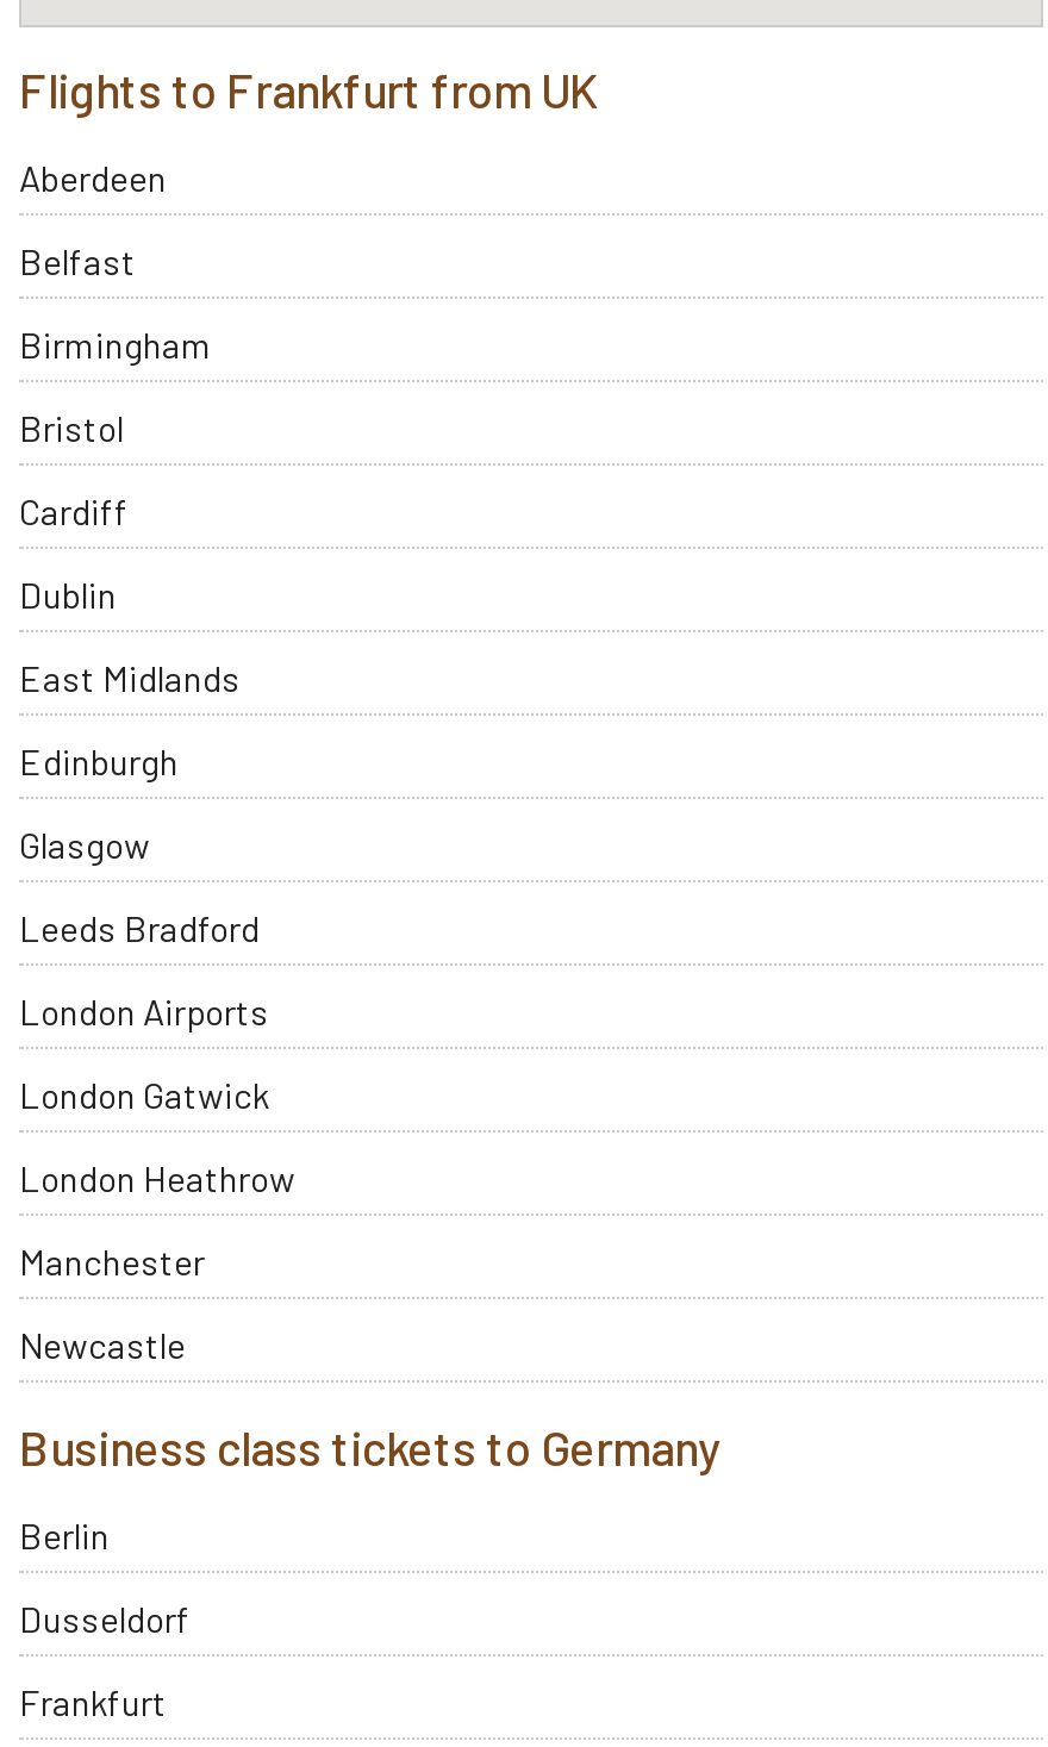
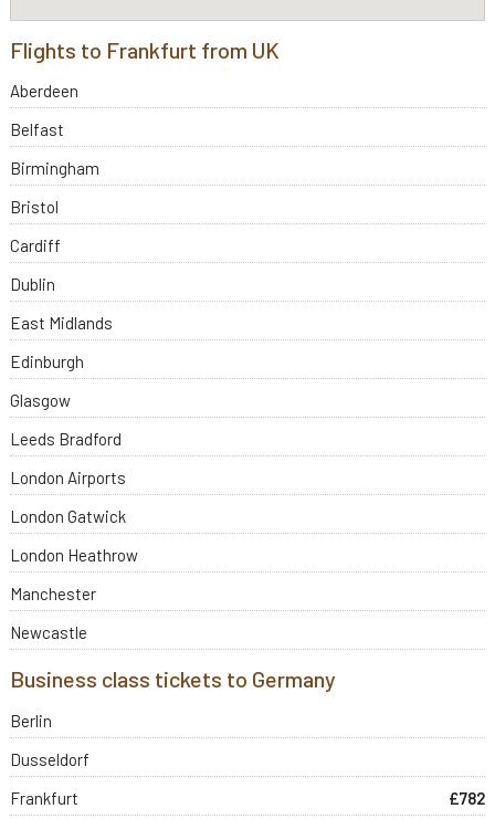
none -> [449,788,485,808] £782

